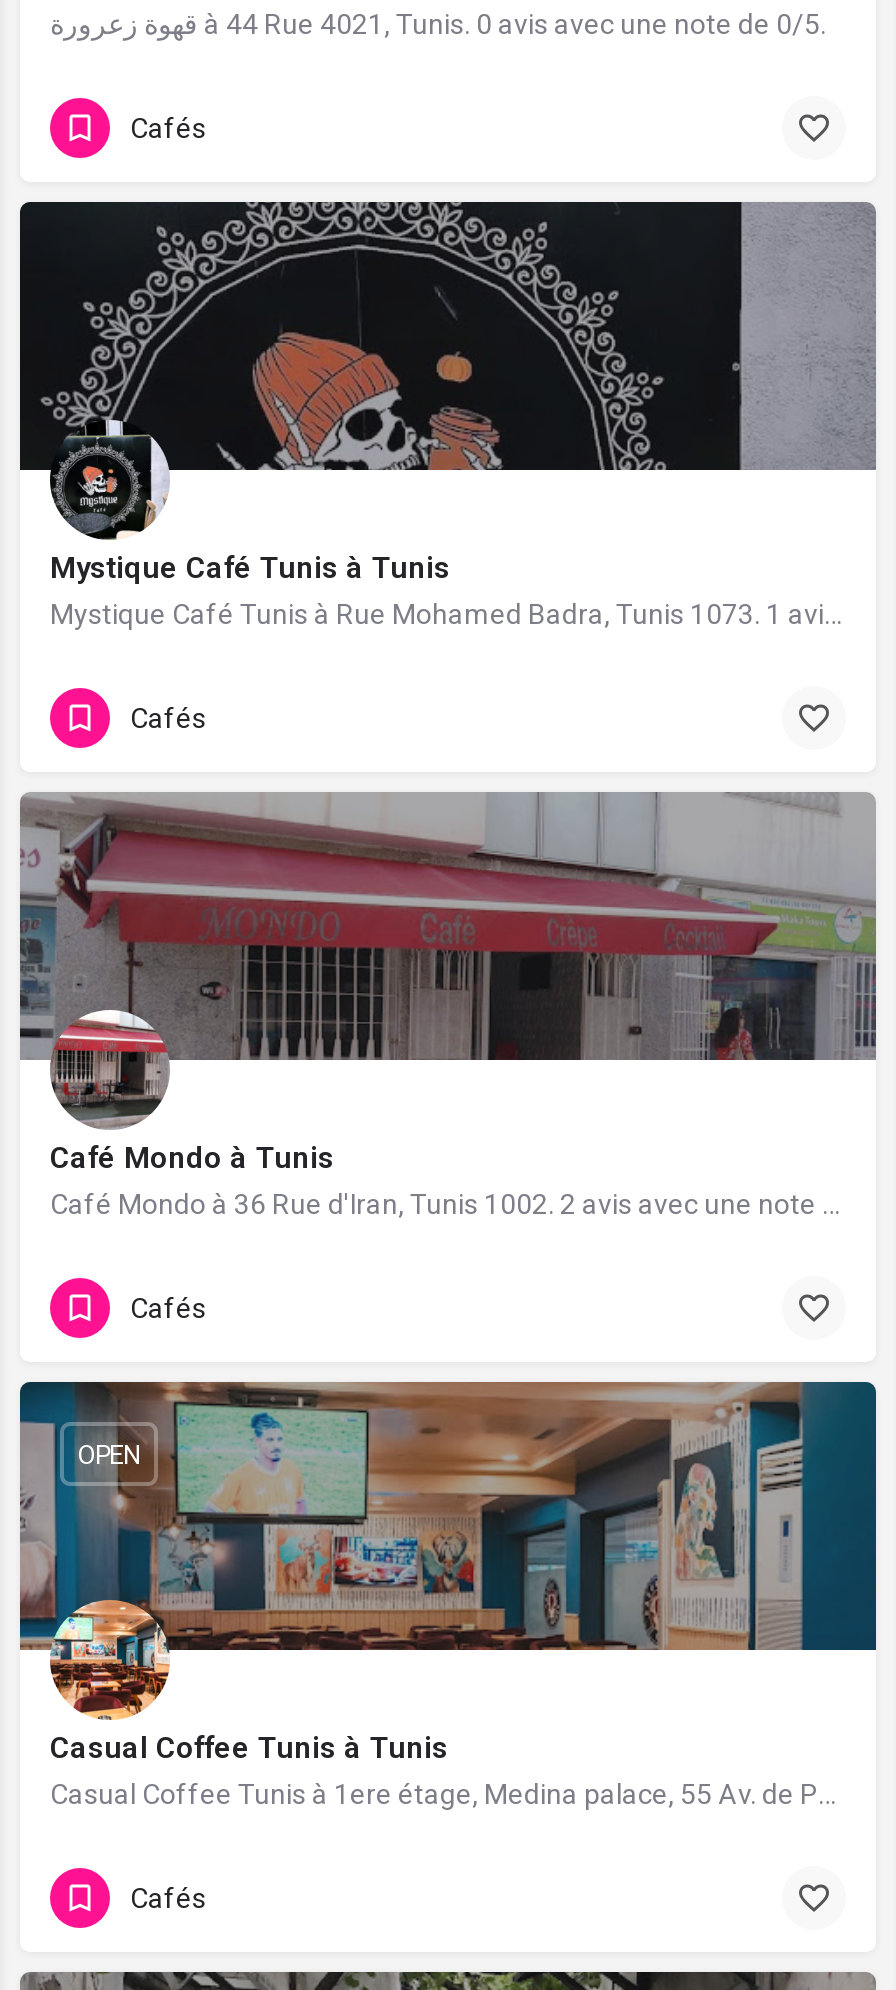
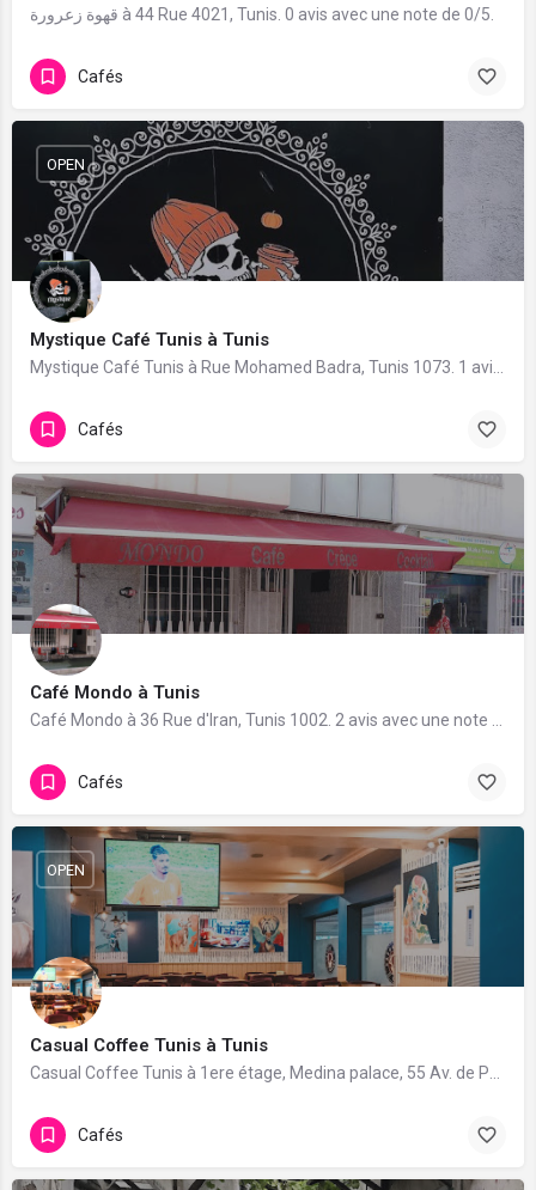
none -> [46,155,84,173] OPEN

